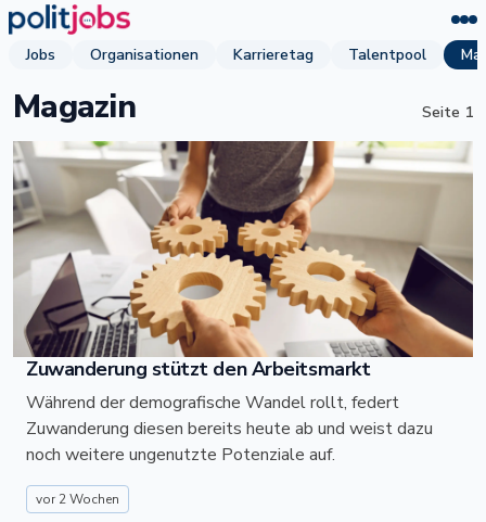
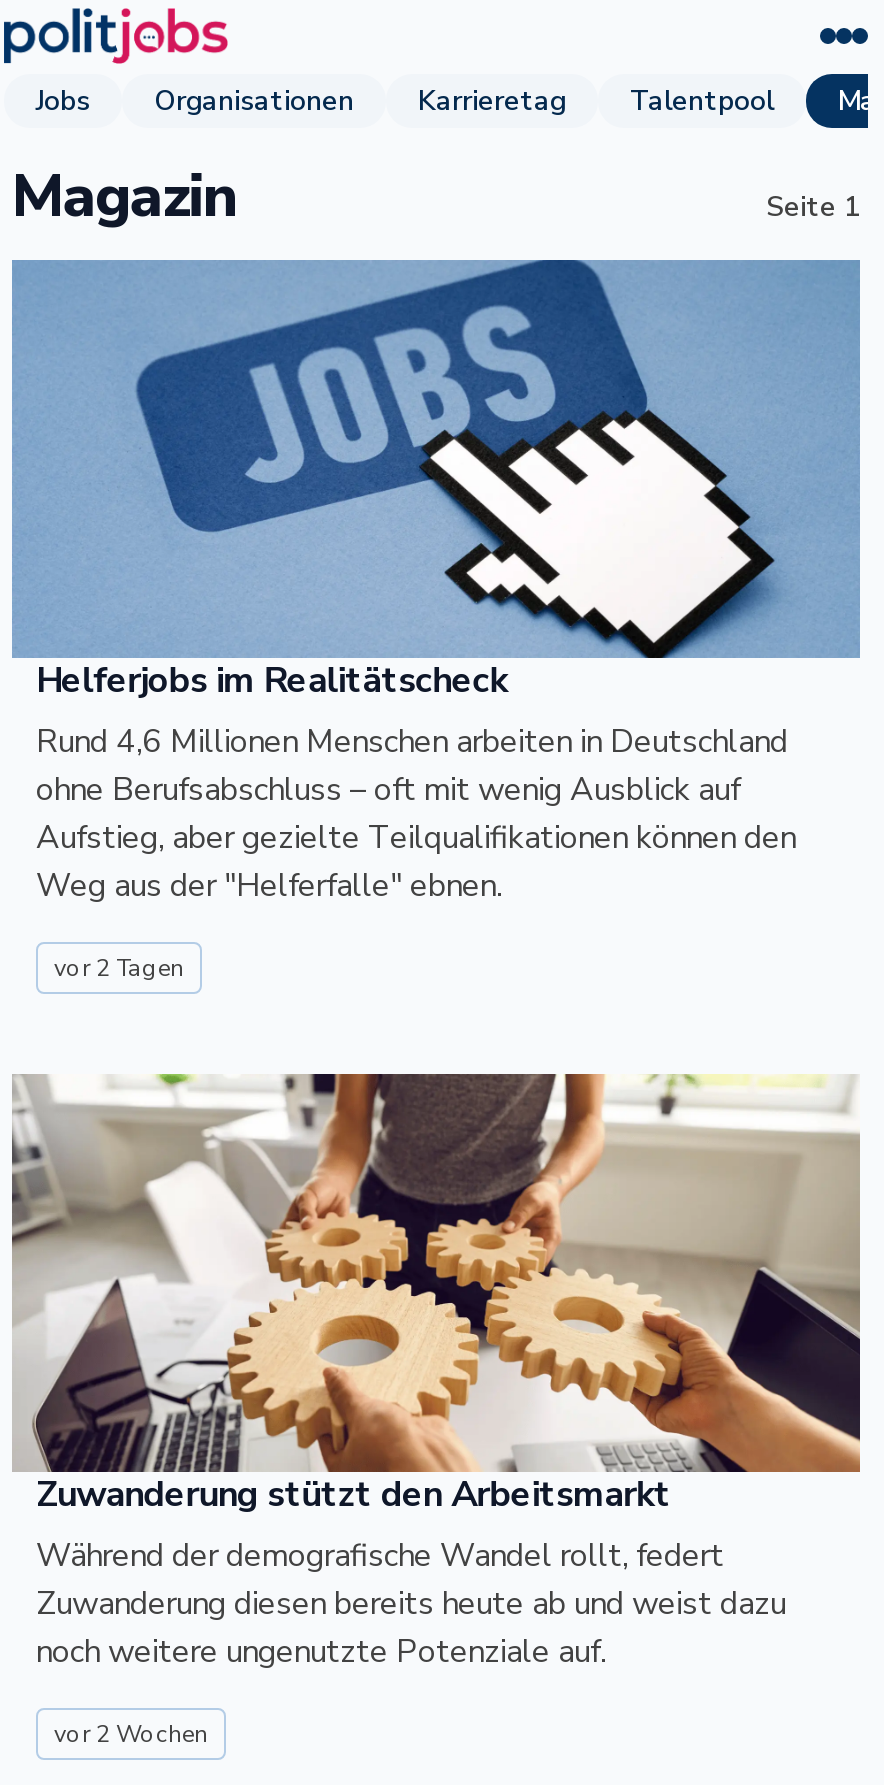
none -> [10,258,862,984] [image] | Helferjobs im Realitätscheck | Rund 4,6 Millionen Menschen arbeiten in Deutschland | ohne Berufsabschluss – oft mit wenig Ausblick auf | Aufstieg, aber gezielte Teilqualifikationen können den | Weg aus der "Helferfalle" ebnen. | vor 2 Tagen

